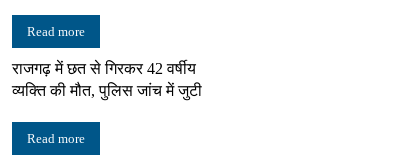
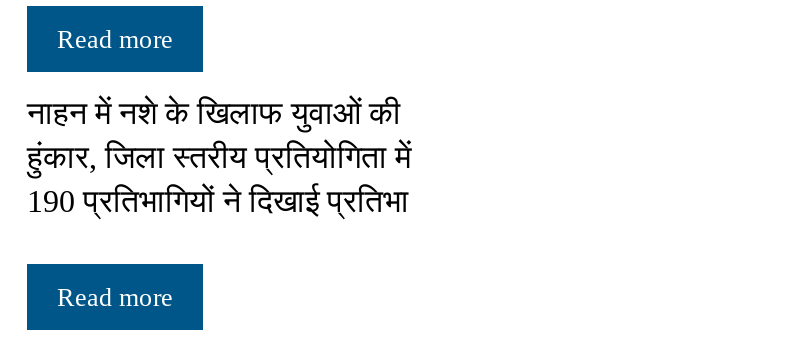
[12,60,202,99] राजगढ़ में छत से गिरकर 42 वर्षीय | व्यक्ति की मौत, पुलिस जांच में जुटी -> [27,96,411,218] नाहन में नशे के खिलाफ युवाओं की | हुंकार, जिला स्तरीय प्रतियोगिता में | 190 प्रतिभागियों ने दिखाई प्रतिभा

